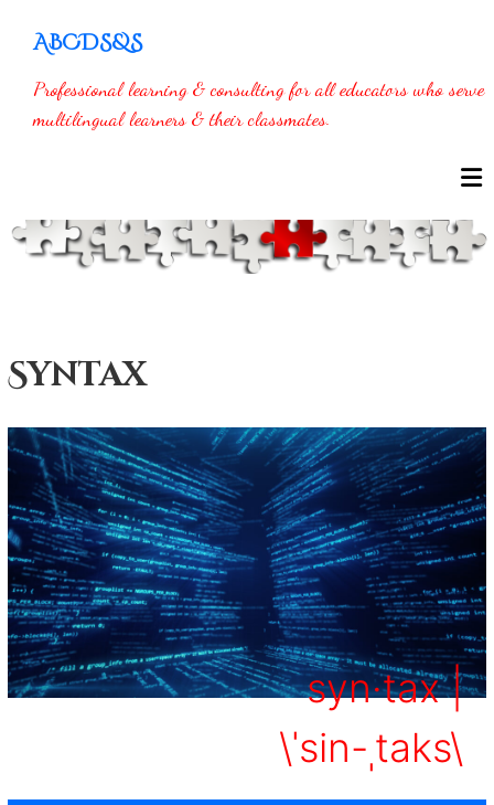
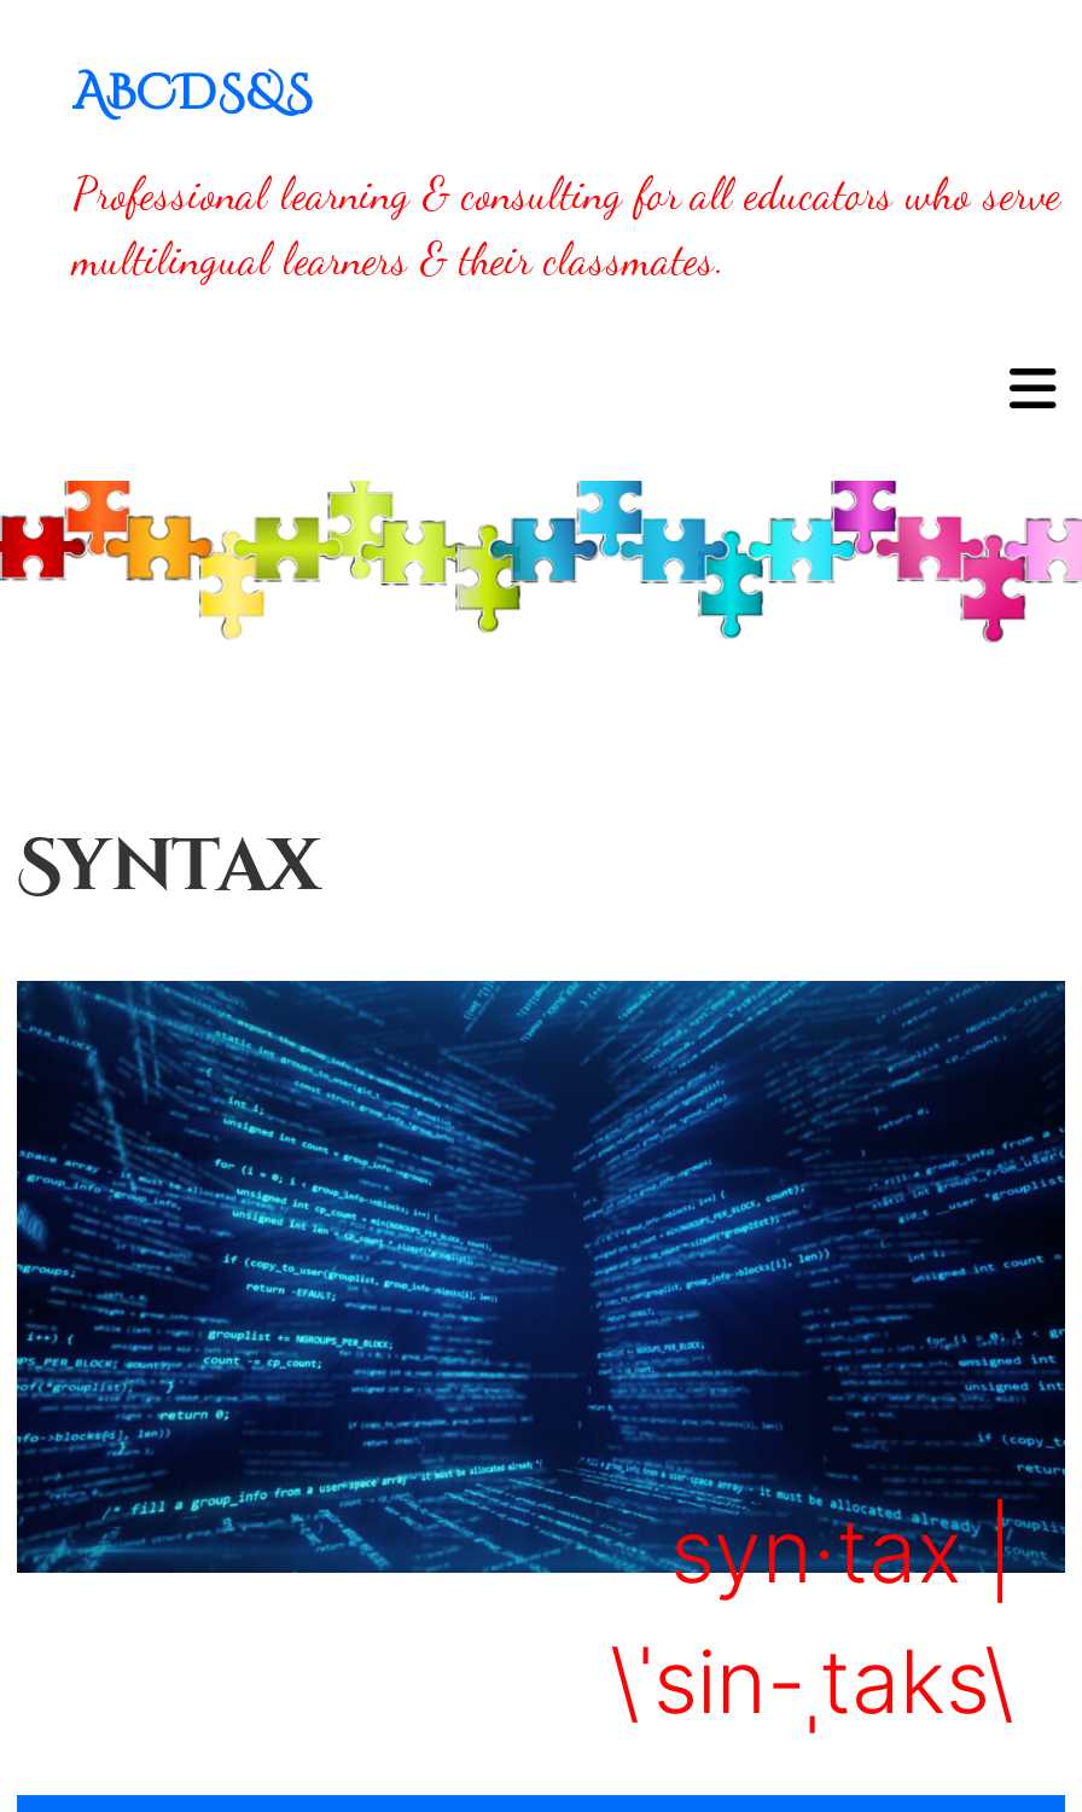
[3,219,491,275] [image] -> [7,478,1075,645] [image]

